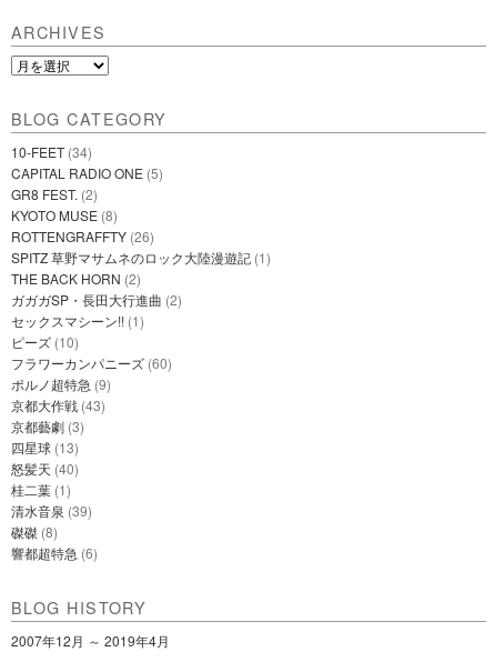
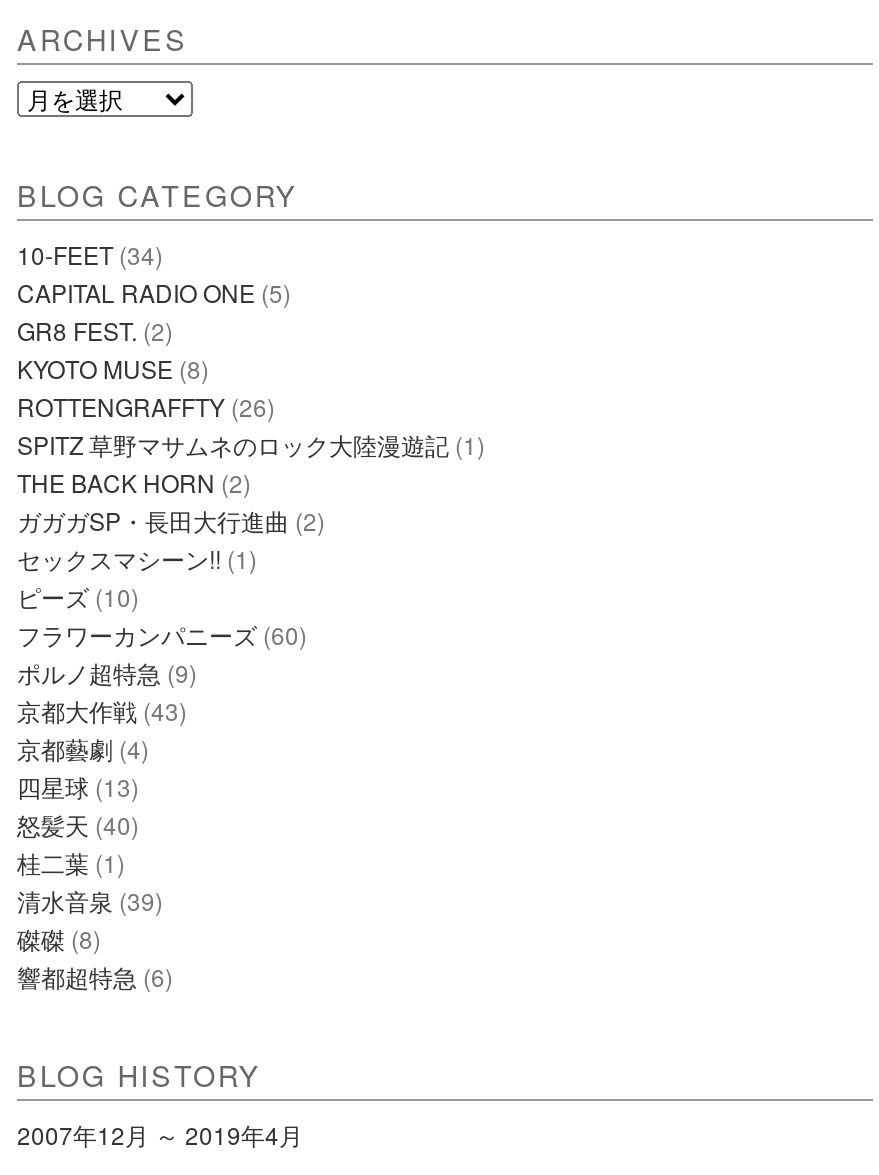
[11,417,84,436] 京都藝劇(3) -> [17,732,149,766] 京都藝劇(4)

